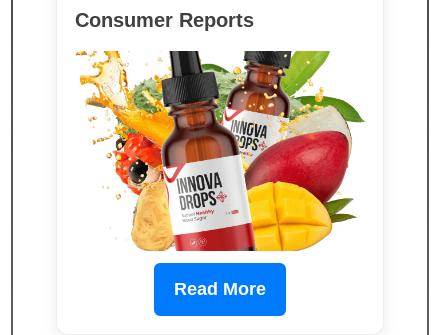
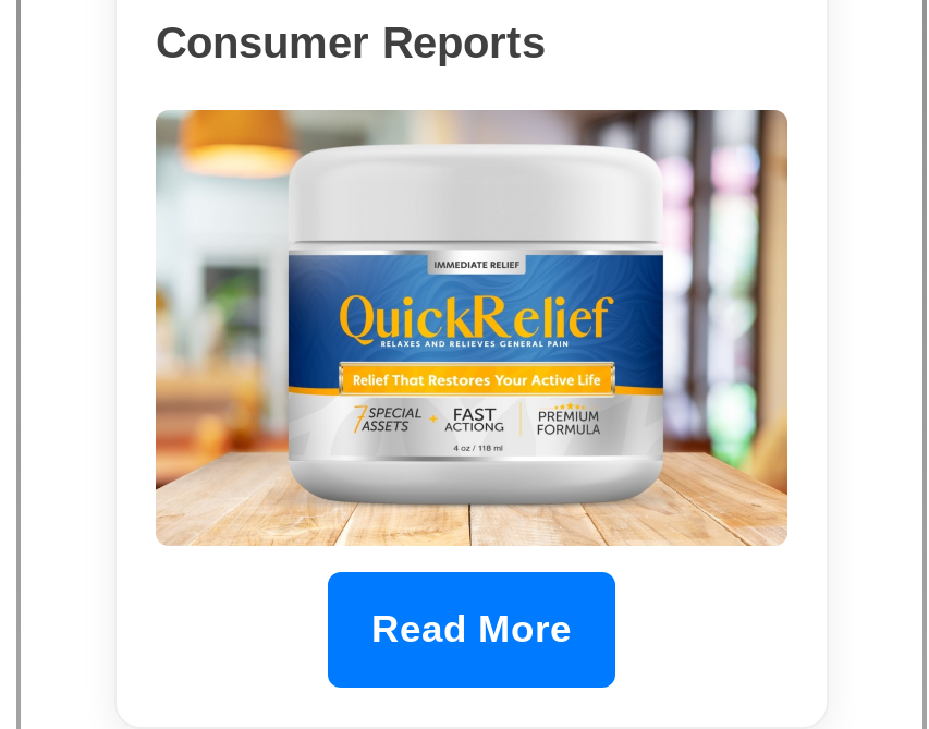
[75,50,365,252] [image] -> [154,108,790,548] [image]

